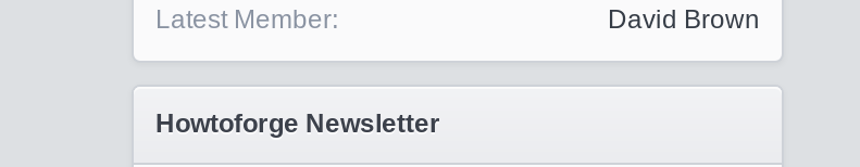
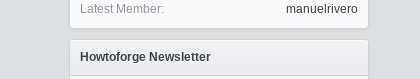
[608,4,760,35] David Brown -> [286,2,358,16] manuelrivero

